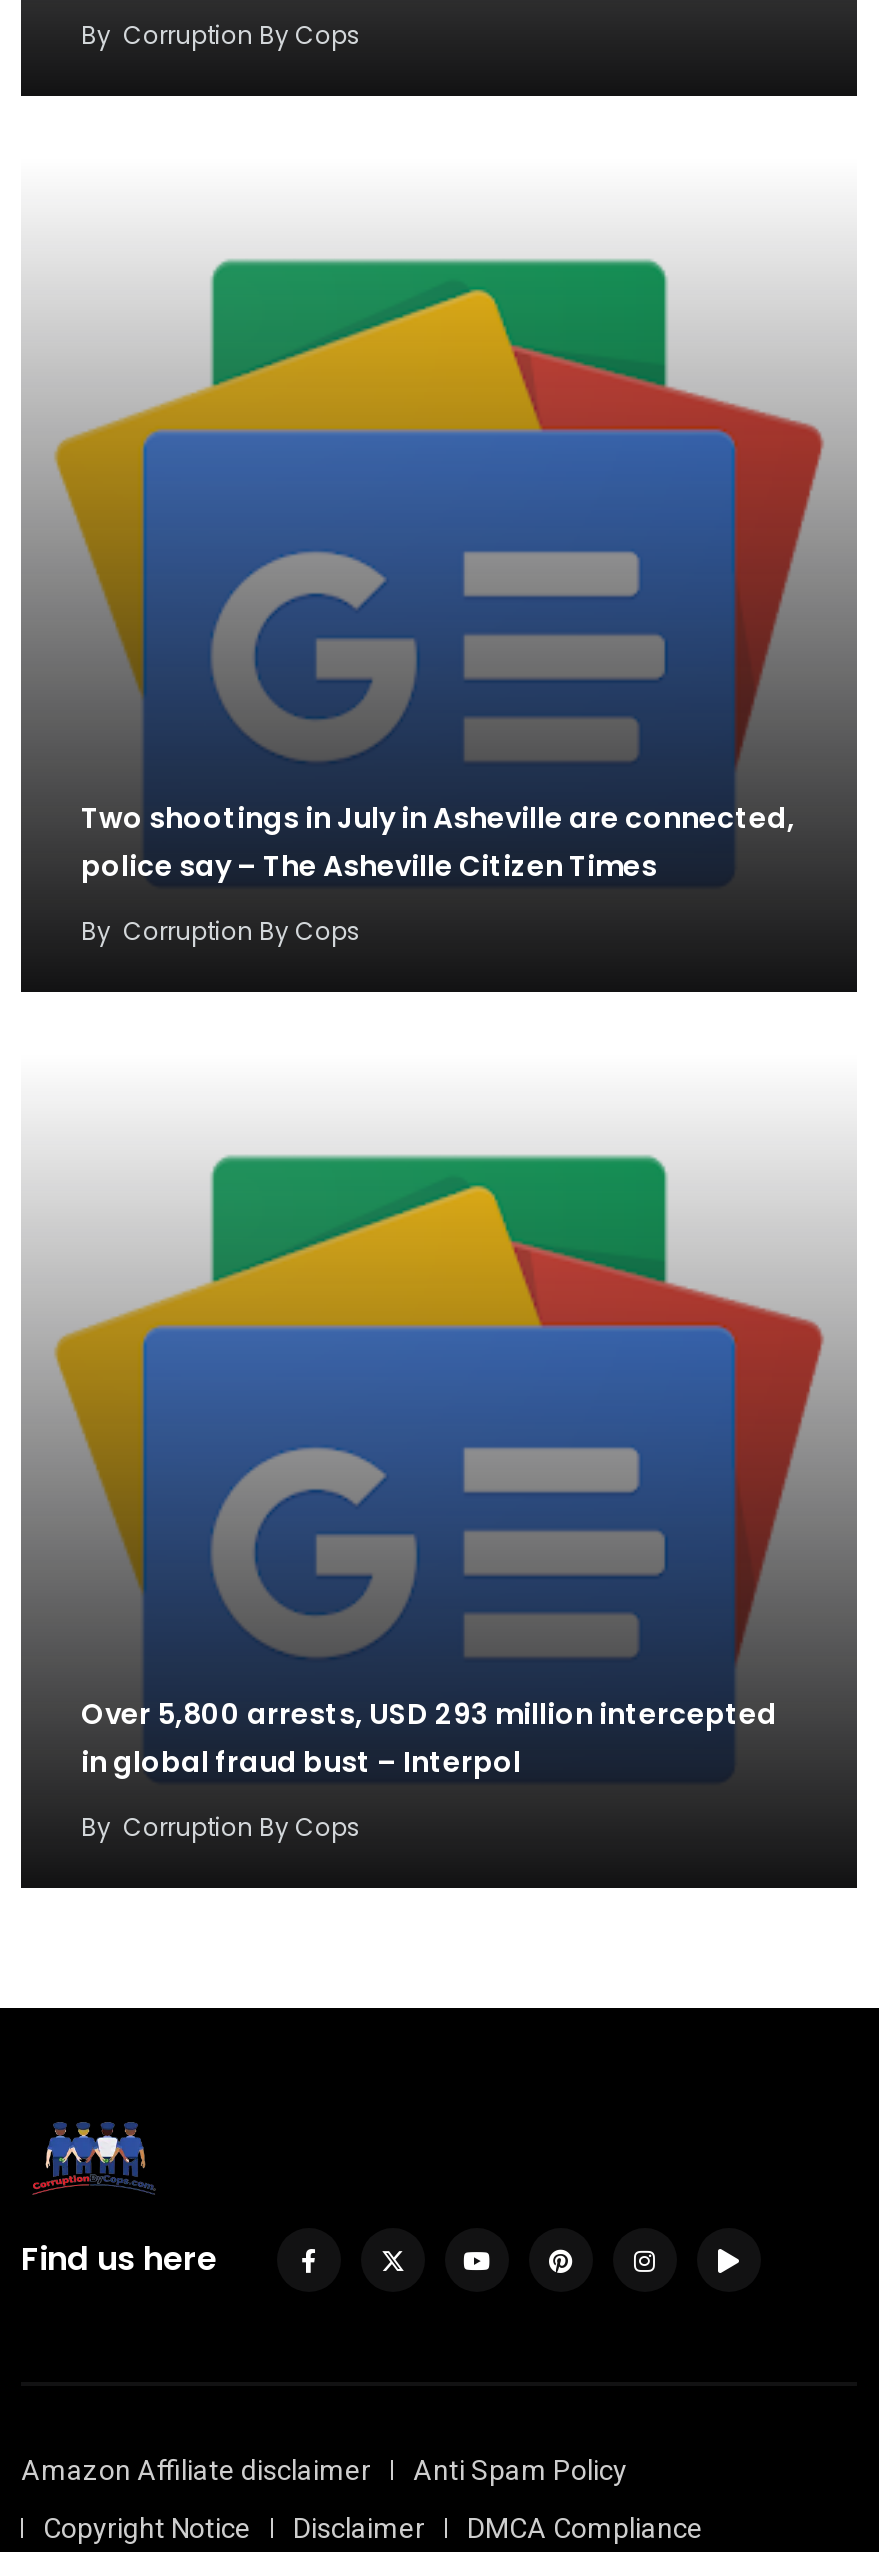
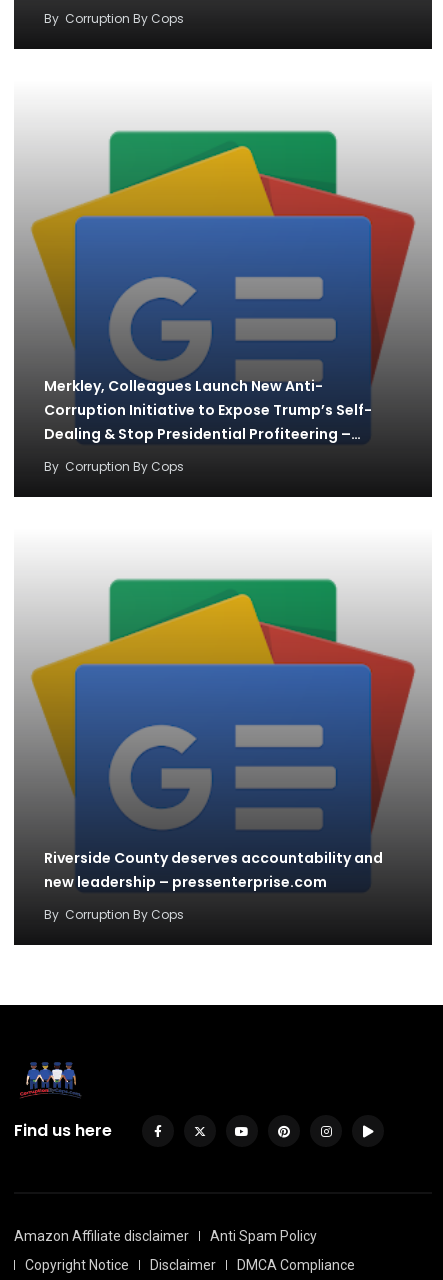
[81,797,795,885] Two shootings in July in Asheville are connected, | police say – The Asheville Citizen Times -> [44,376,372,444] Merkley, Colleagues Launch New Anti- | Corruption Initiative to Expose Trump’s Self- | Dealing & Stop Presidential Profiteering –…
[81,1693,777,1781] Over 5,800 arrests, USD 293 million intercepted | in global fraud bust – Interpol -> [44,848,383,892] Riverside County deserves accountability and | new leadership – pressenterprise.com

